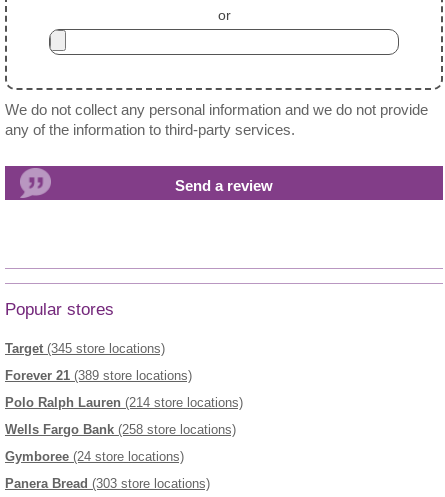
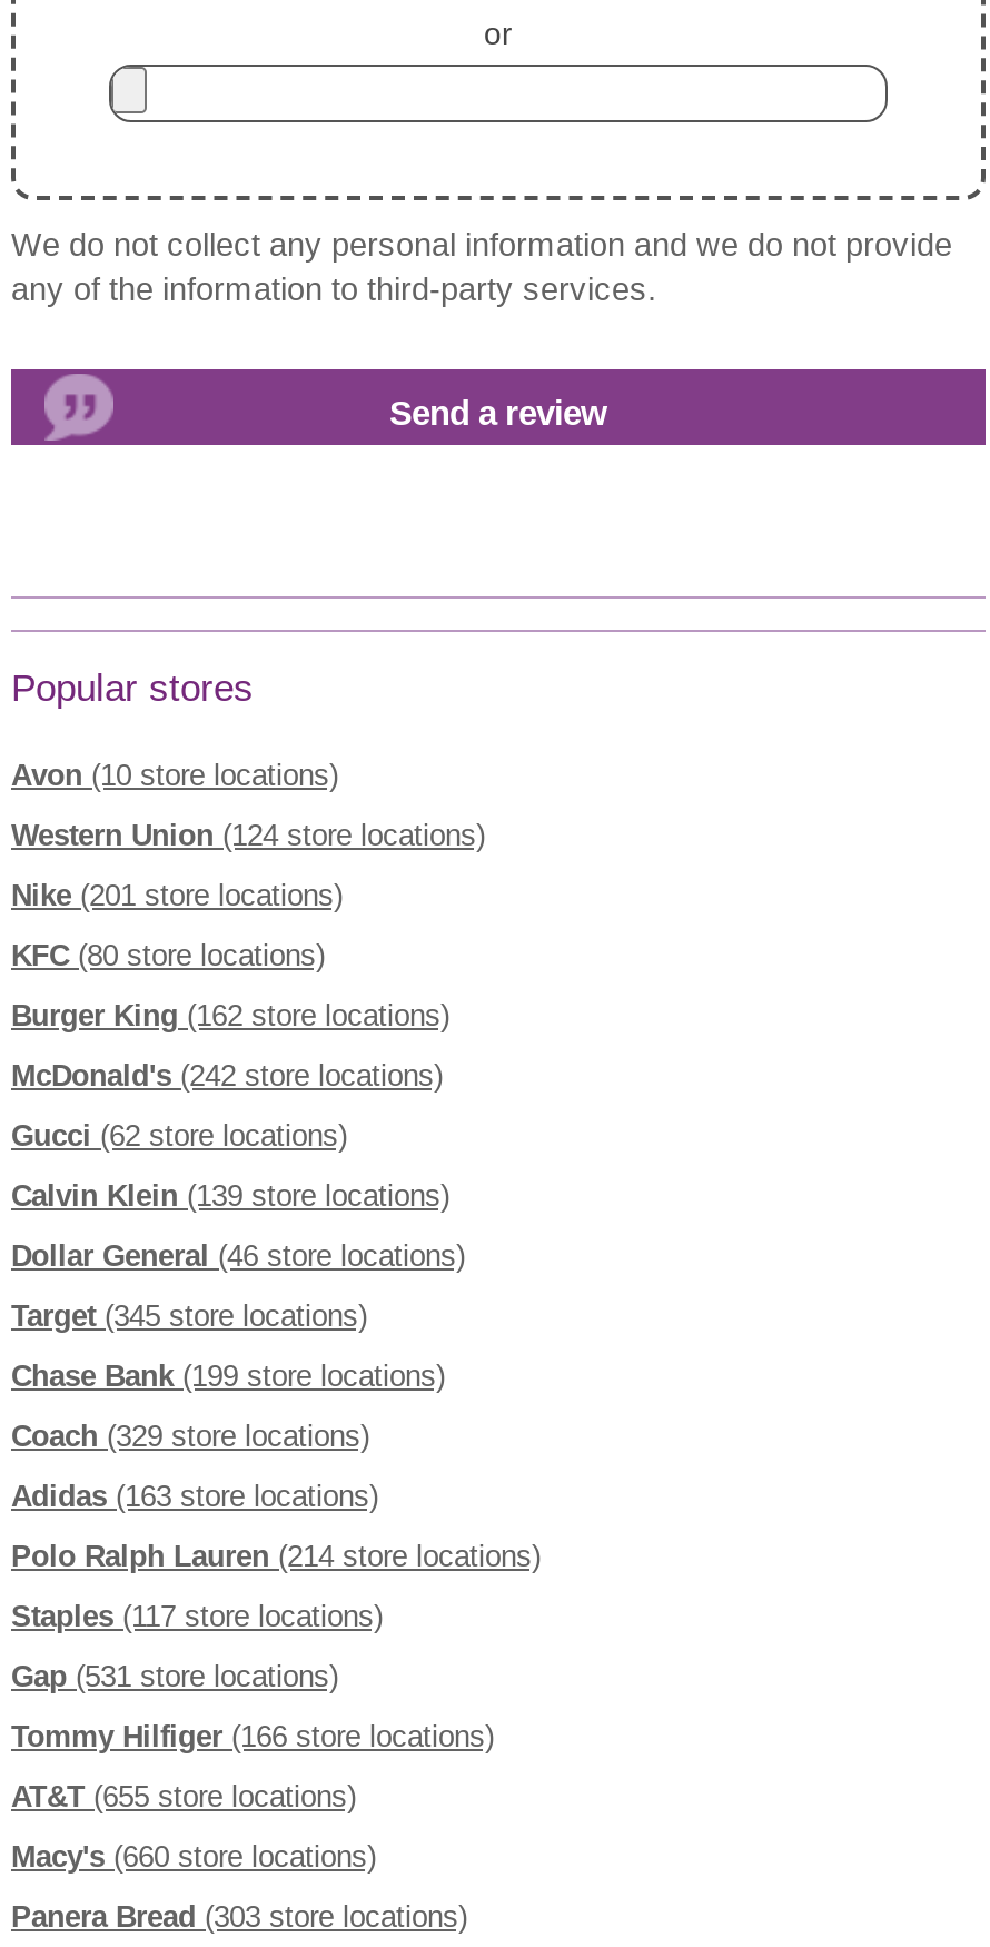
none -> [11,758,485,1272] Avon (10 store locations) | Western Union (124 store locations) | Nike (201 store locations) | KFC (80 store locations) | Burger King (162 store locations) | McDonald's (242 store locations) | Gucci (62 store locations) | Calvin Klein (139 store locations) | Dollar General (46 store locations)
[5,368,192,383] Forever 21 (389 store locations) -> [11,1359,445,1513] Chase Bank (199 store locations) | Coach (329 store locations) | Adidas (163 store locations)
[5,422,236,464] Wells Fargo Bank (258 store locations) | Gymboree (24 store locations) -> [11,1599,494,1873] Staples (117 store locations) | Gap (531 store locations) | Tommy Hilfiger (166 store locations) | AT&T (655 store locations) | Macy's (660 store locations)

